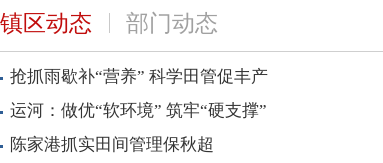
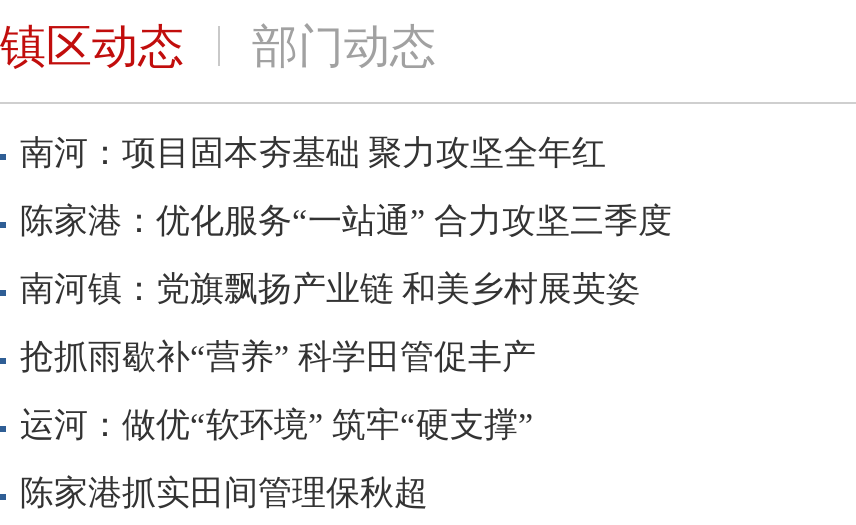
none -> [20,134,672,308] 南河：项目固本夯基础 聚力攻坚全年红 | 陈家港：优化服务“一站通” 合力攻坚三季度 | 南河镇：党旗飘扬产业链 和美乡村展英姿

